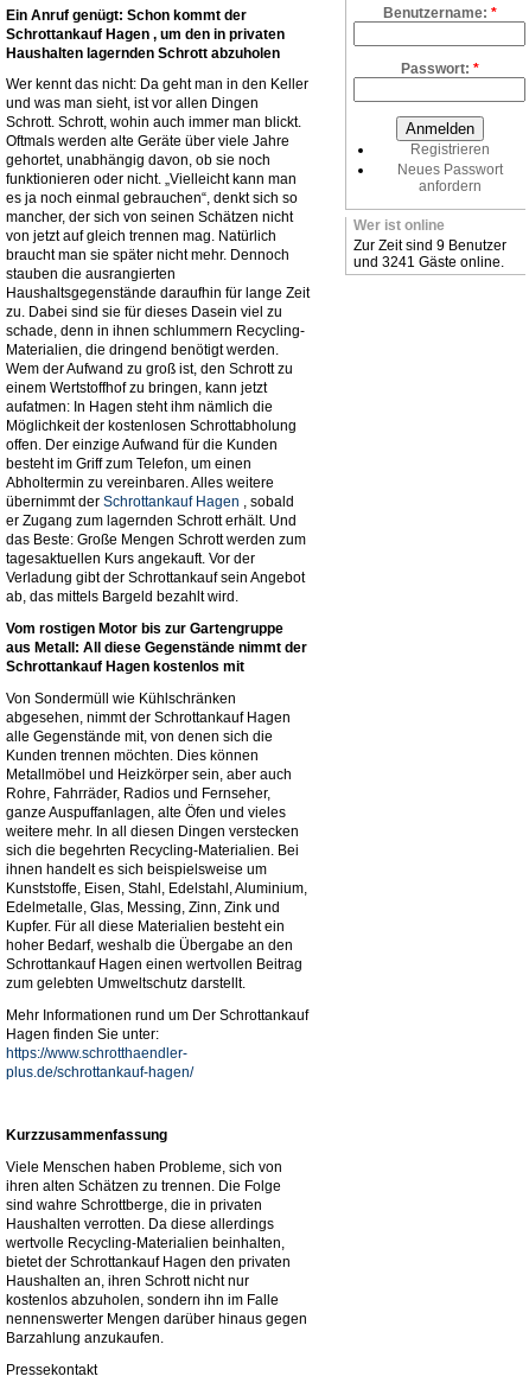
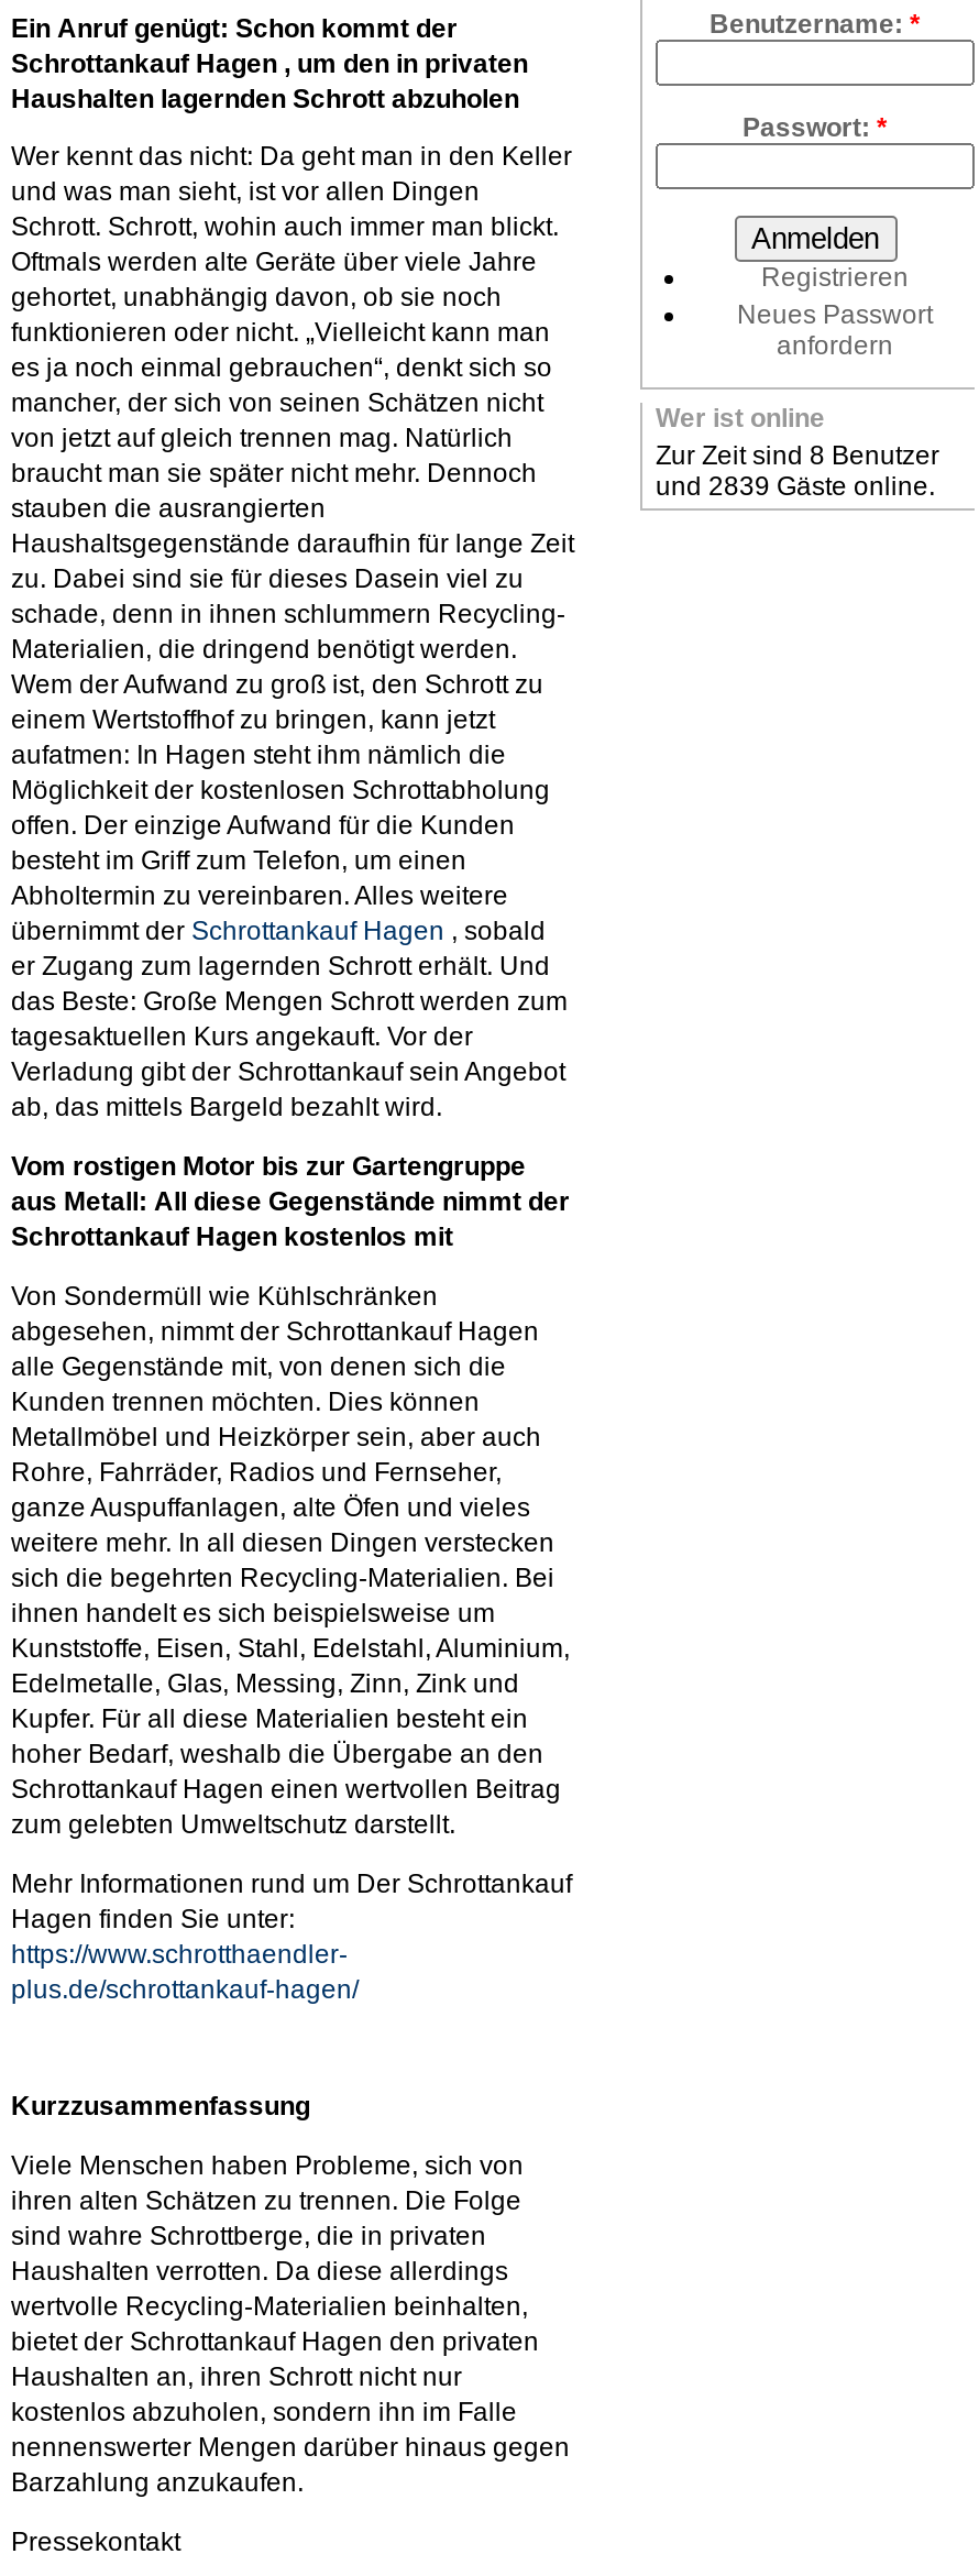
[353,237,506,254] Zur Zeit sind 9 Benutzer -> [656,440,939,471] Zur Zeit sind 8 Benutzer
[353,254,504,270] und 3241 Gäste online. -> [656,471,935,502] und 2839 Gäste online.

